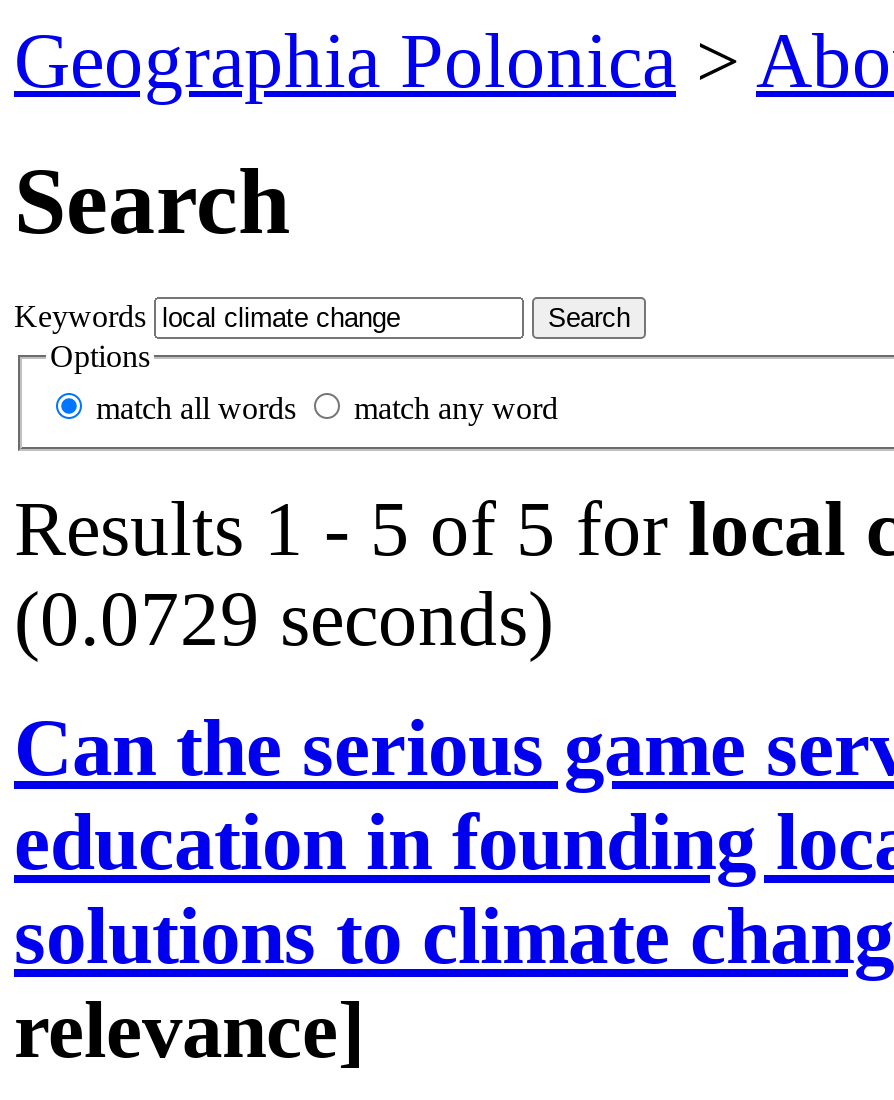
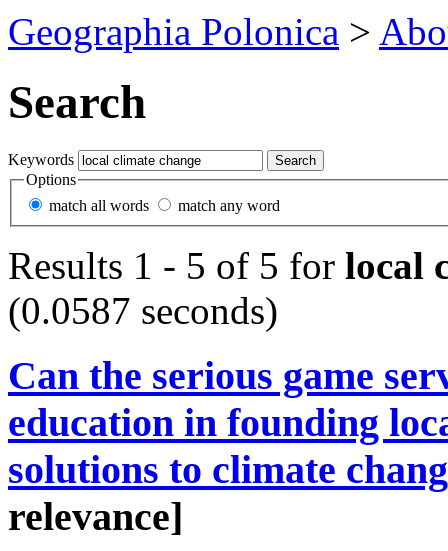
[14,575,554,661] (0.0729 seconds) -> [8,289,278,332] (0.0587 seconds)

